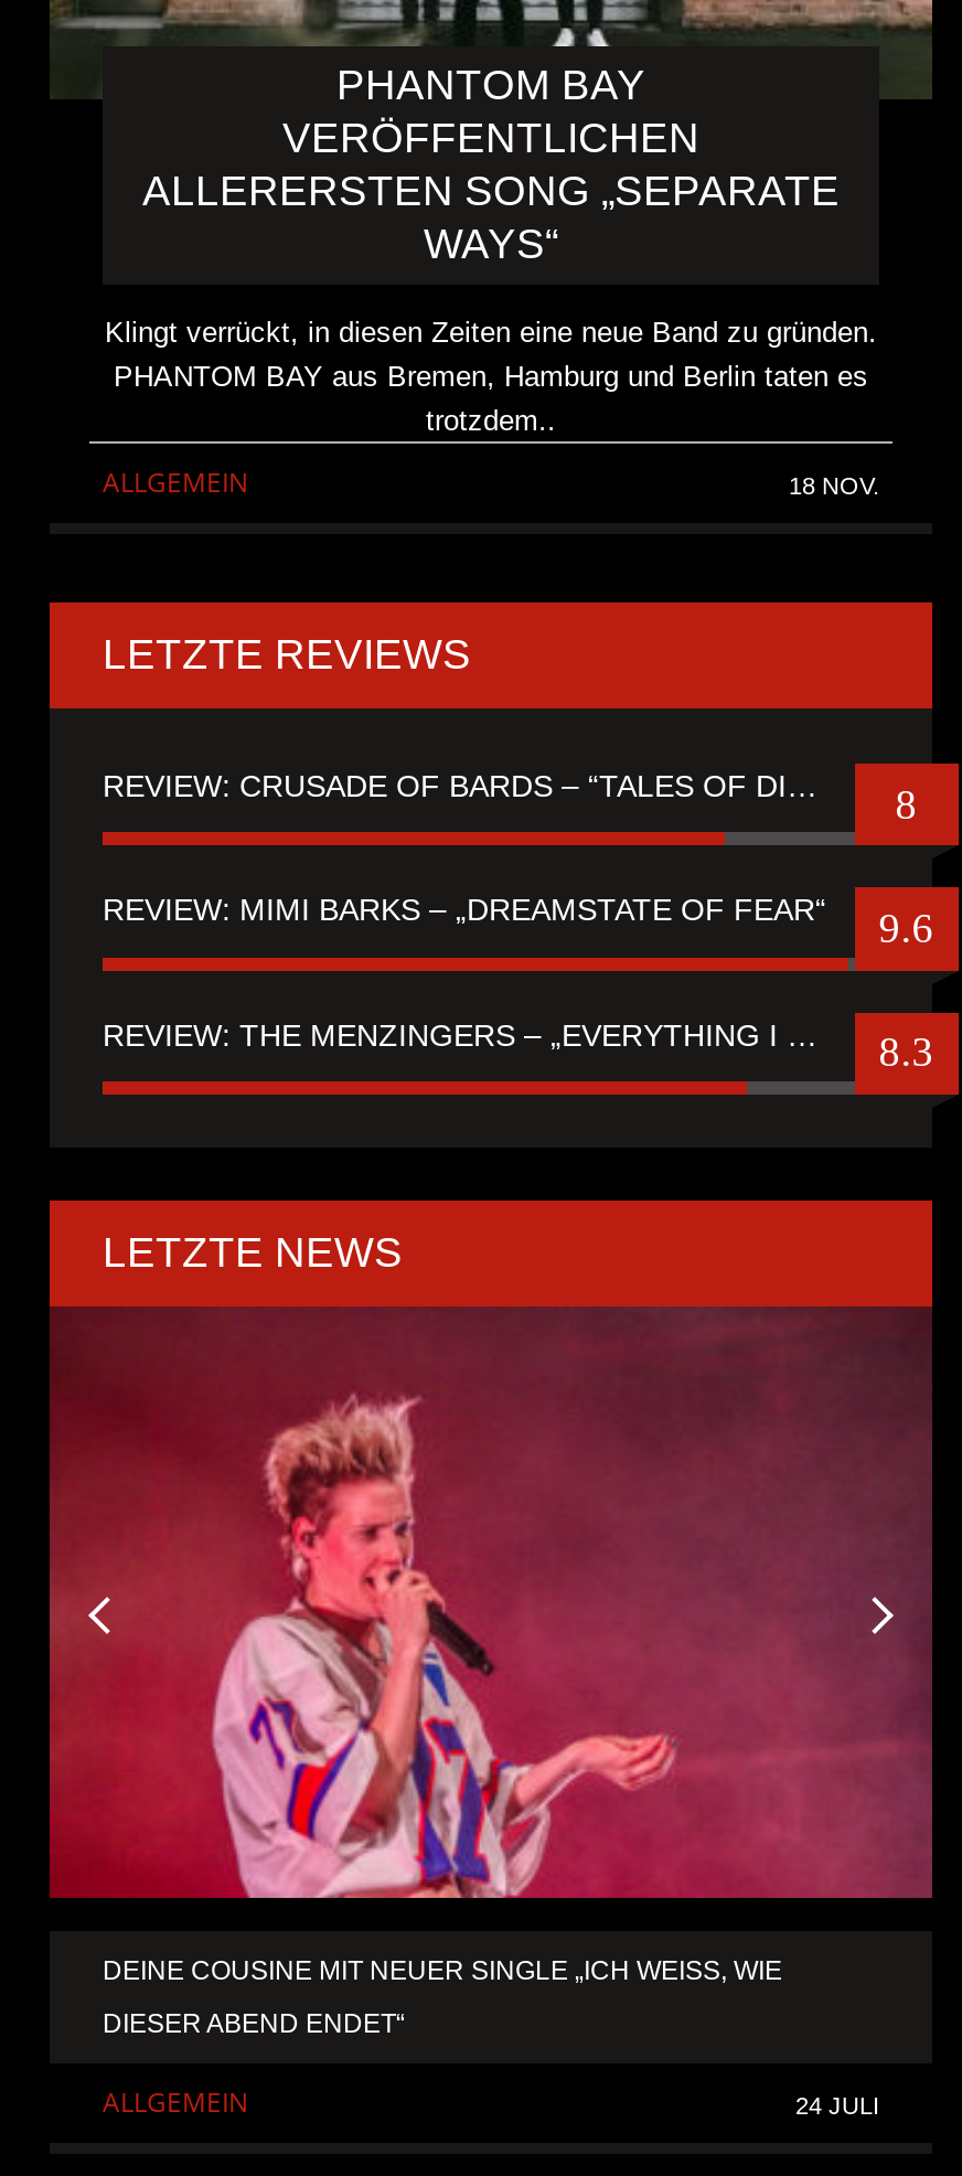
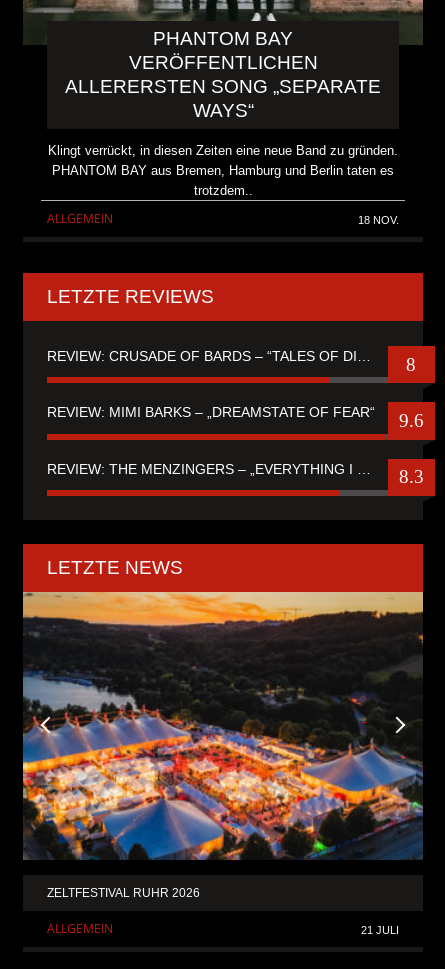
[47,1304,932,2039] [image] | DEINE COUSINE MIT NEUER SINGLE „ICH WEISS, WIE D | IESER ABEND ENDET“ -> [22,591,424,900] [image] | ZELTFESTIVAL RUHR 2026
[795,2092,879,2118] 24 JULI -> [361,924,399,936] 21 JULI

